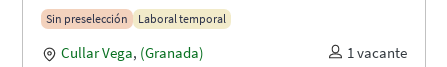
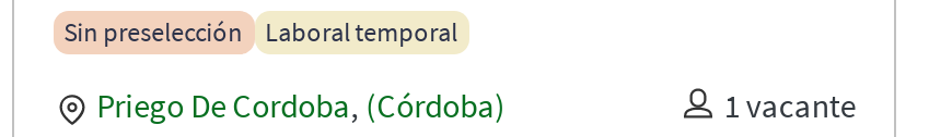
[61,43,204,62] Cullar Vega, (Granada) -> [97,86,506,127] Priego De Cordoba, (Córdoba)

